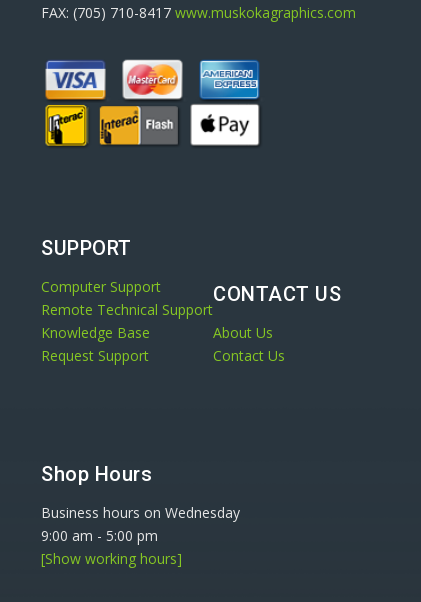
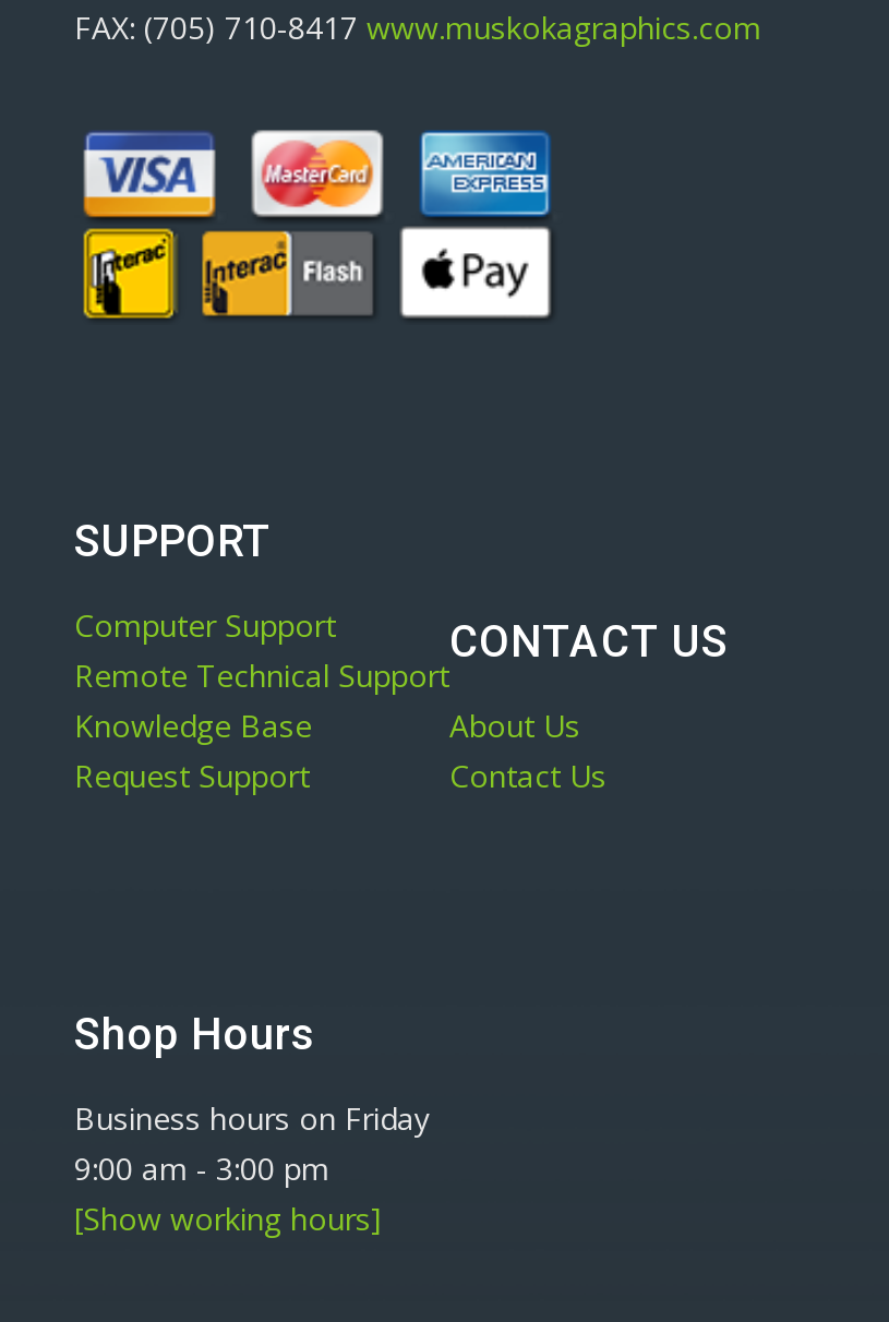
[41,503,240,522] Business hours on Wednesday -> [74,1097,430,1139] Business hours on Friday
[41,526,158,545] 9:00 am - 5:00 pm -> [74,1147,329,1189] 9:00 am - 3:00 pm

